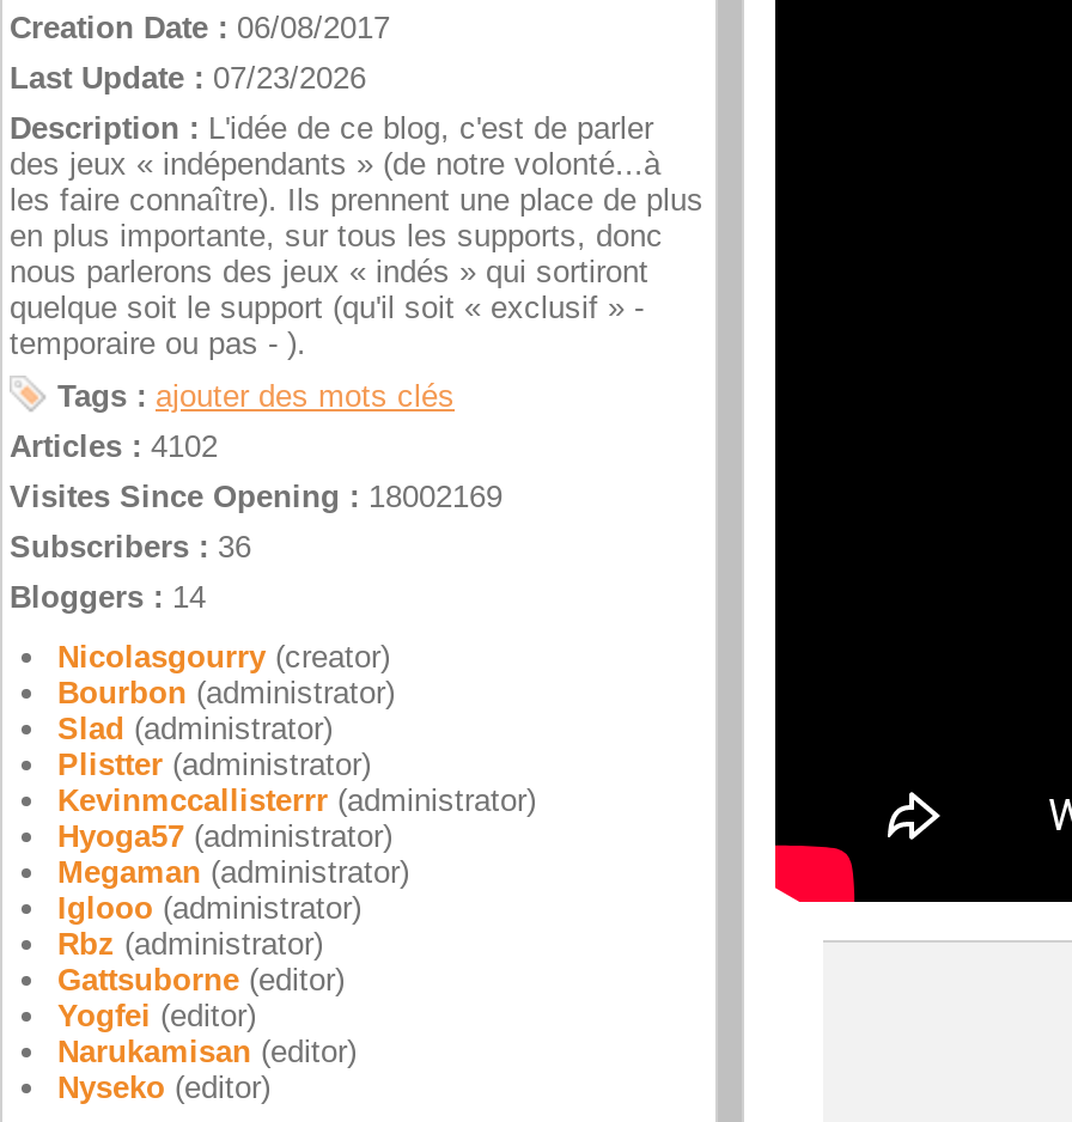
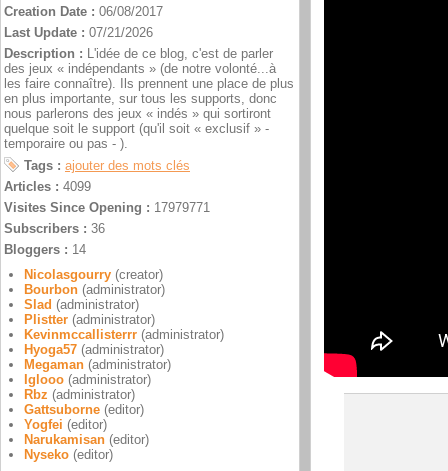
[10,60,366,96] Last Update : 07/23/2026 -> [4,25,153,40] Last Update : 07/21/2026
[10,428,218,464] Articles : 4102 -> [4,179,91,194] Articles : 4099
[10,478,502,514] Visites Since Opening : 18002169 -> [4,200,210,215] Visites Since Opening : 17979771

